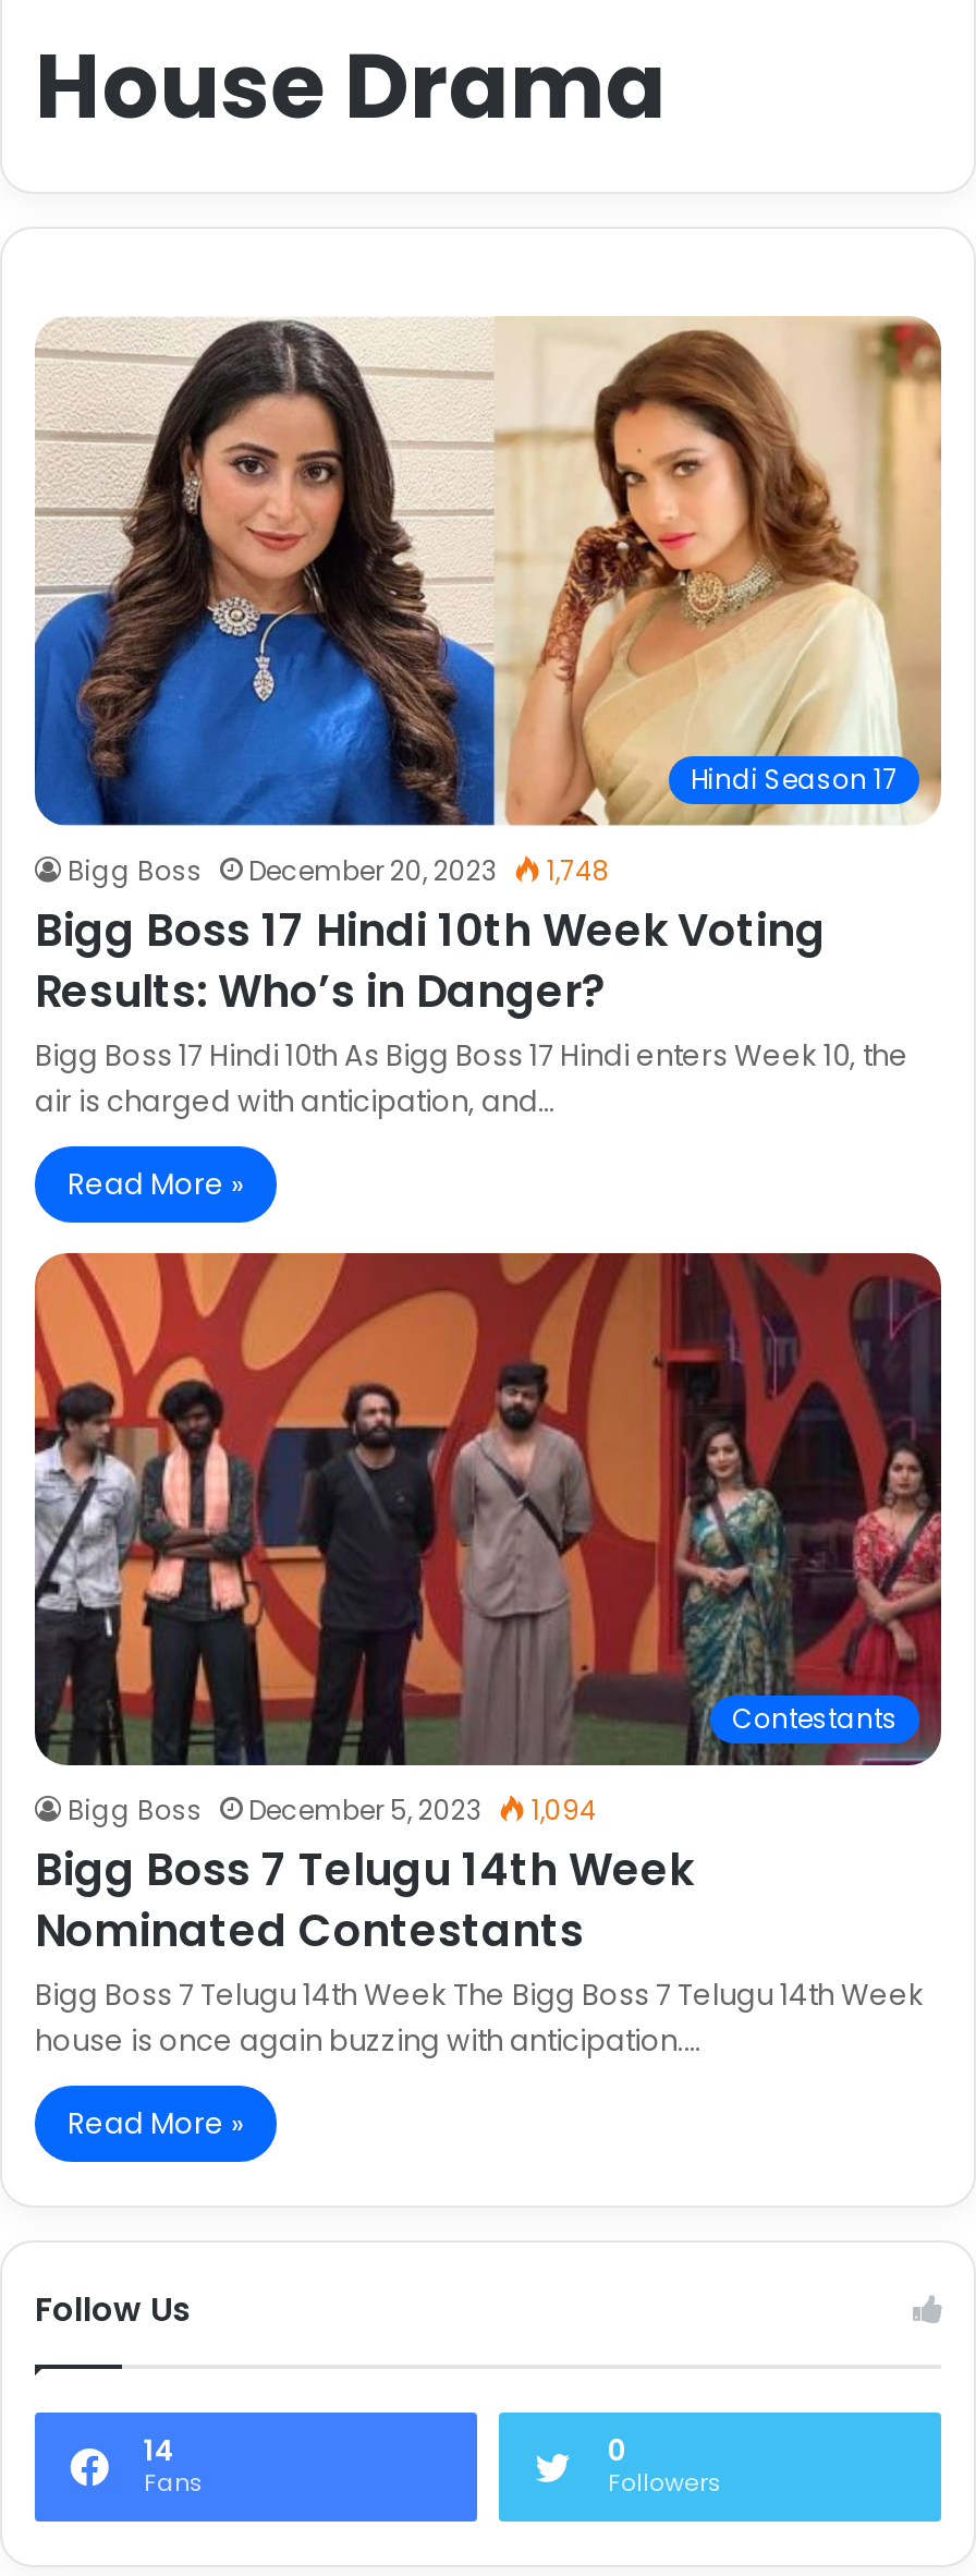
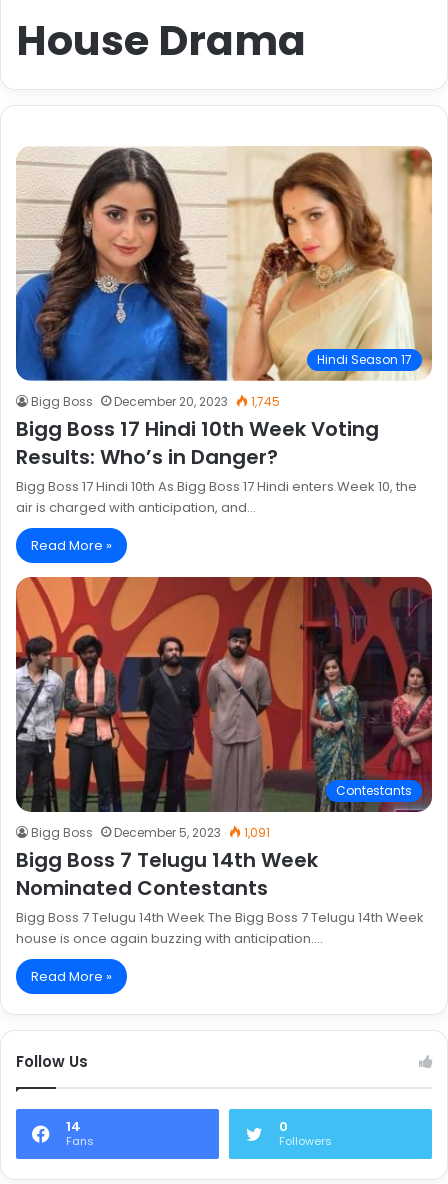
[68,853,610,890] Bigg Boss December 20, 2023 1,748 -> [31,393,280,410] Bigg Boss December 20, 2023 1,745
[68,1791,597,1828] Bigg Boss December 5, 2023 1,094 -> [31,824,270,841] Bigg Boss December 5, 2023 1,091

